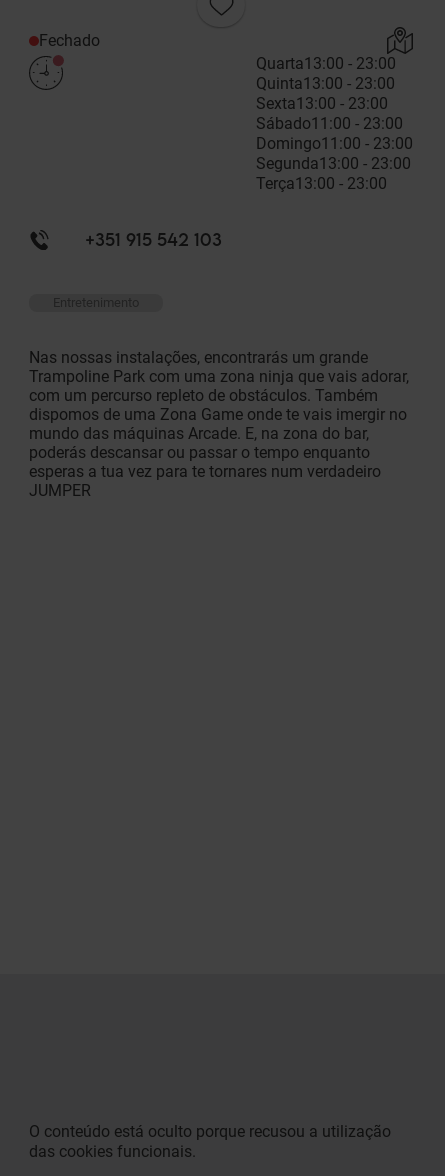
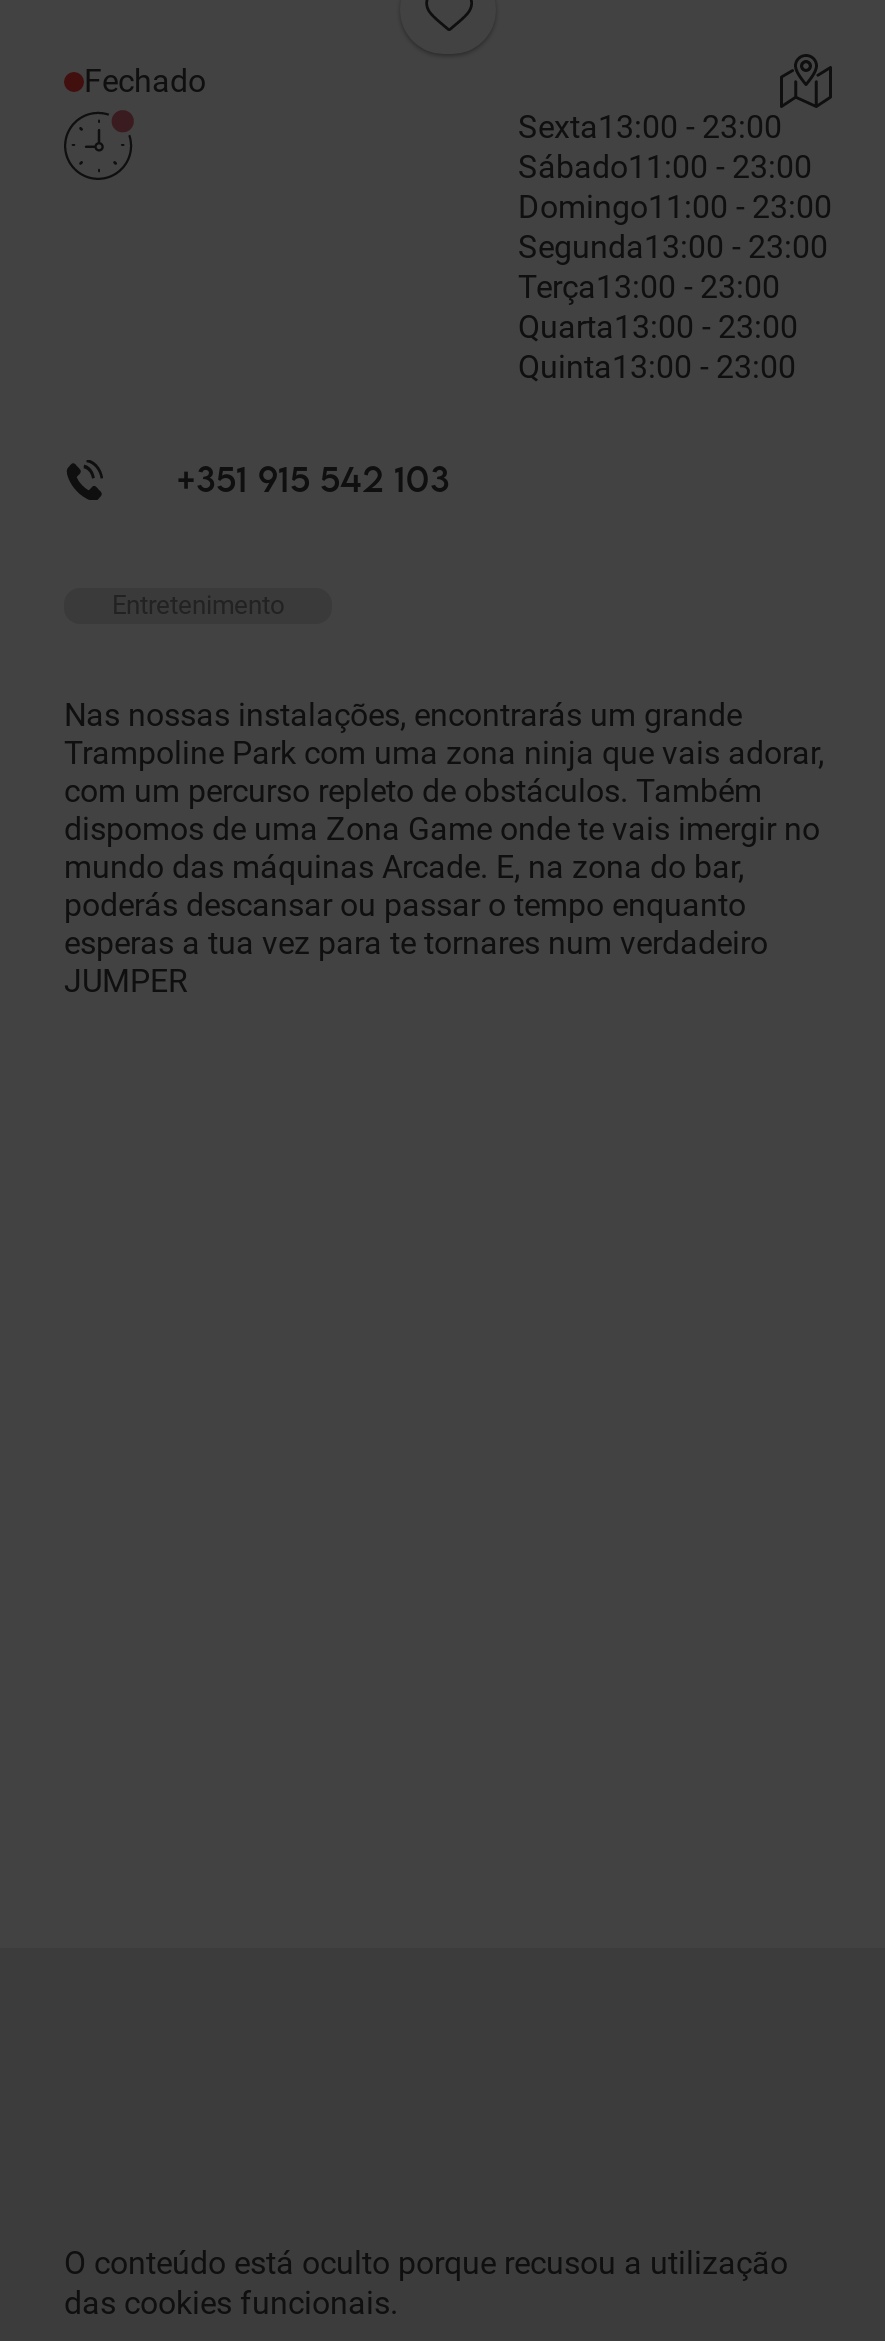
moved [256,54,396,93] -> [518,308,798,386]: Quarta13:00 - 23:00 | Quinta13:00 - 23:00
moved [256,94,413,193] -> [518,108,832,306]: Sexta13:00 - 23:00 | Sábado11:00 - 23:00 | Domingo11:00 - 23:00 | Segunda13:00 - 23:00 | Terça13:00 - 23:00

